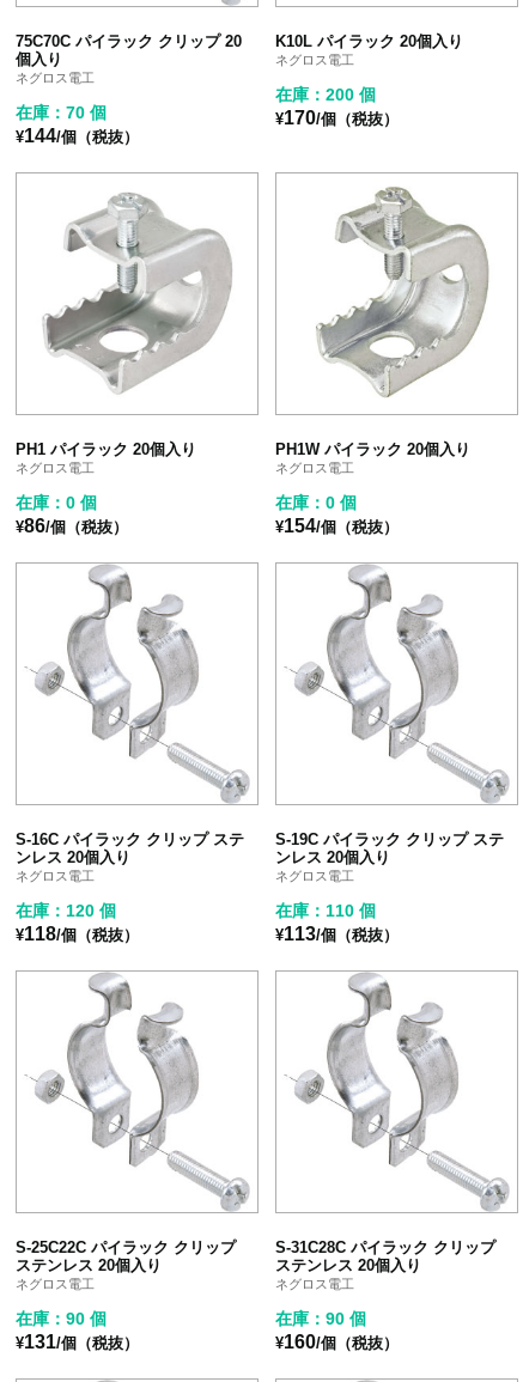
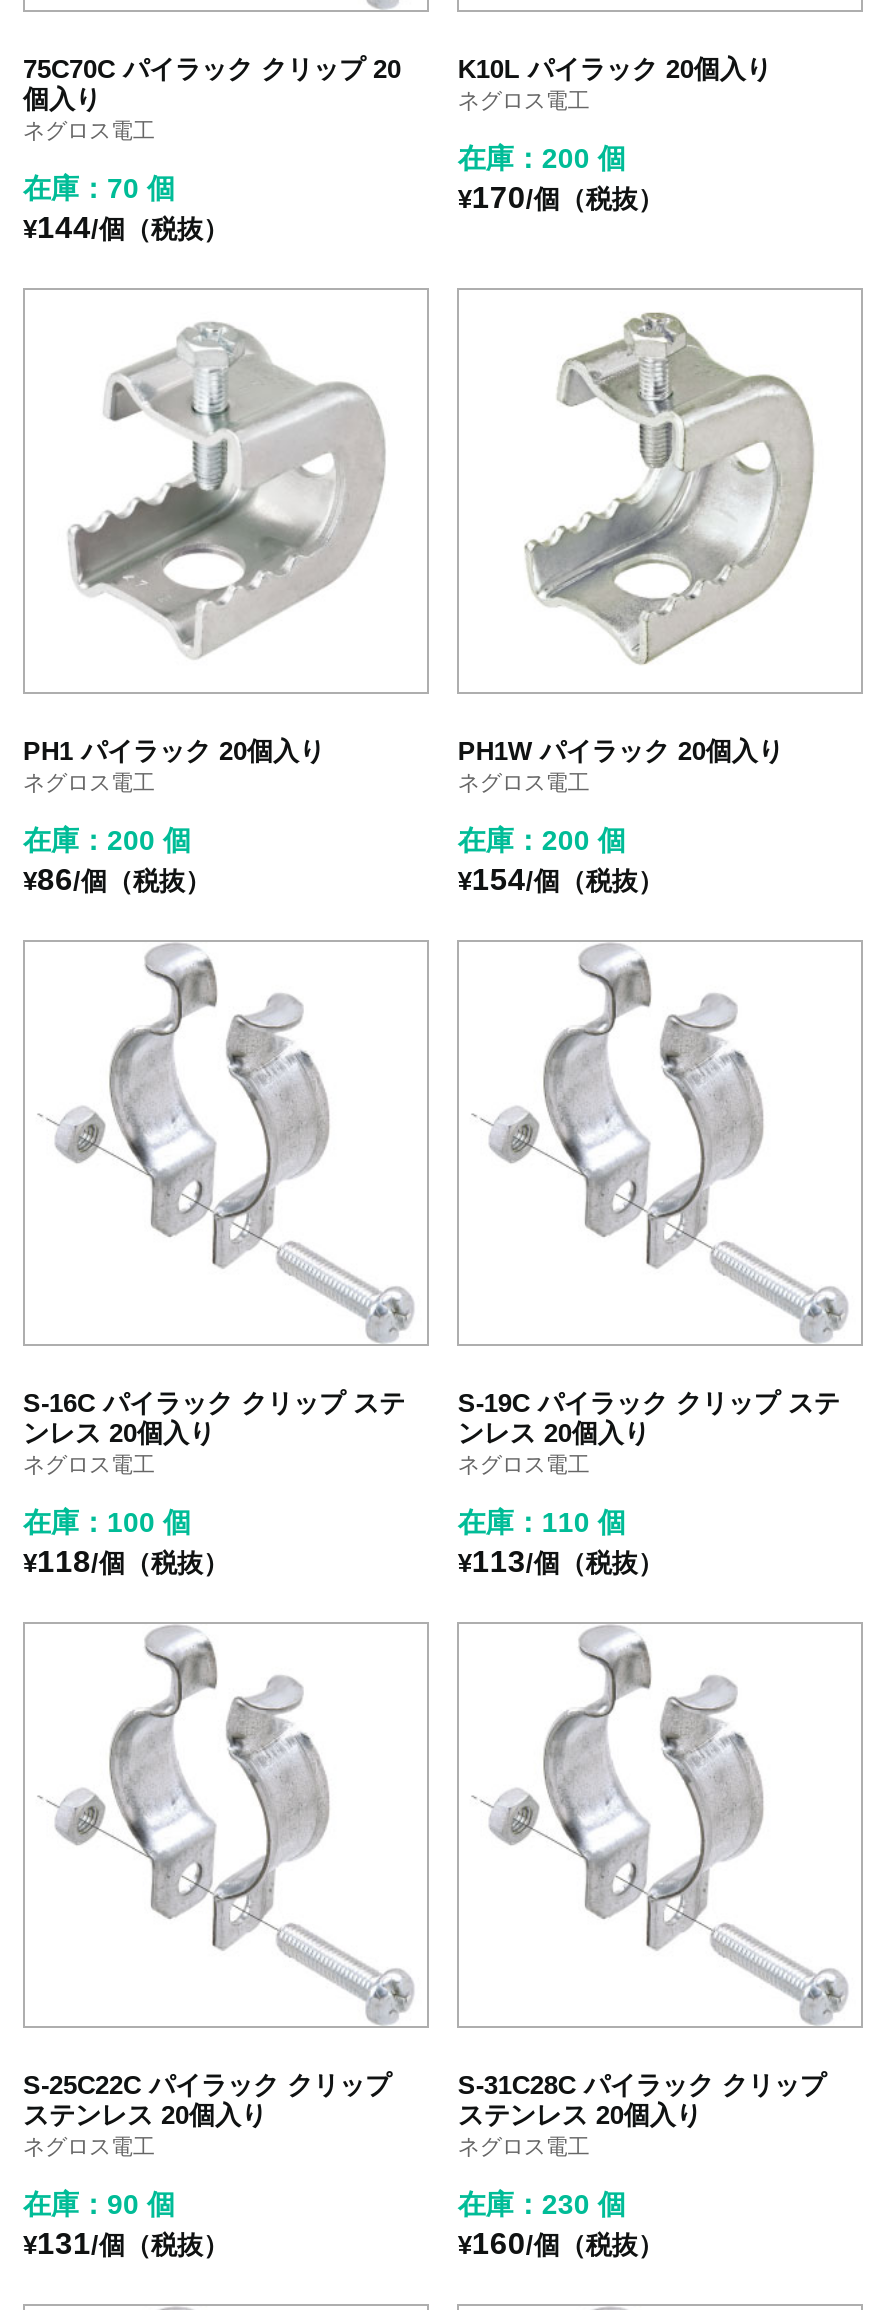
[16,493,97,512] 在庫：0 個 -> [23,824,191,856] 在庫：200 個
[276,493,357,512] 在庫：0 個 -> [458,824,626,856] 在庫：200 個
[16,901,116,920] 在庫：120 個 -> [23,1506,191,1538] 在庫：100 個
[276,1309,367,1328] 在庫：90 個 -> [458,2188,626,2220] 在庫：230 個

